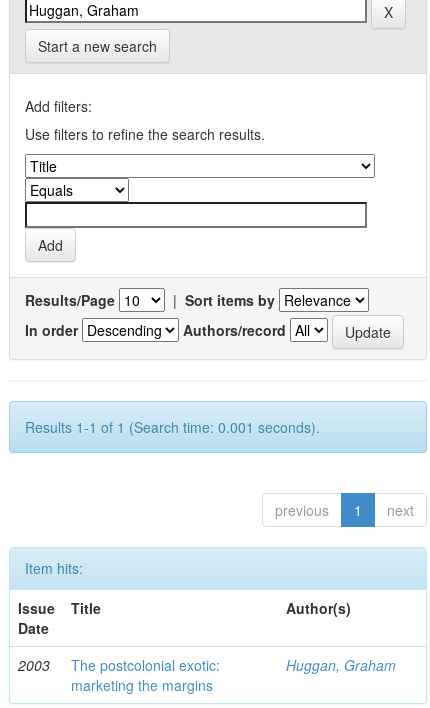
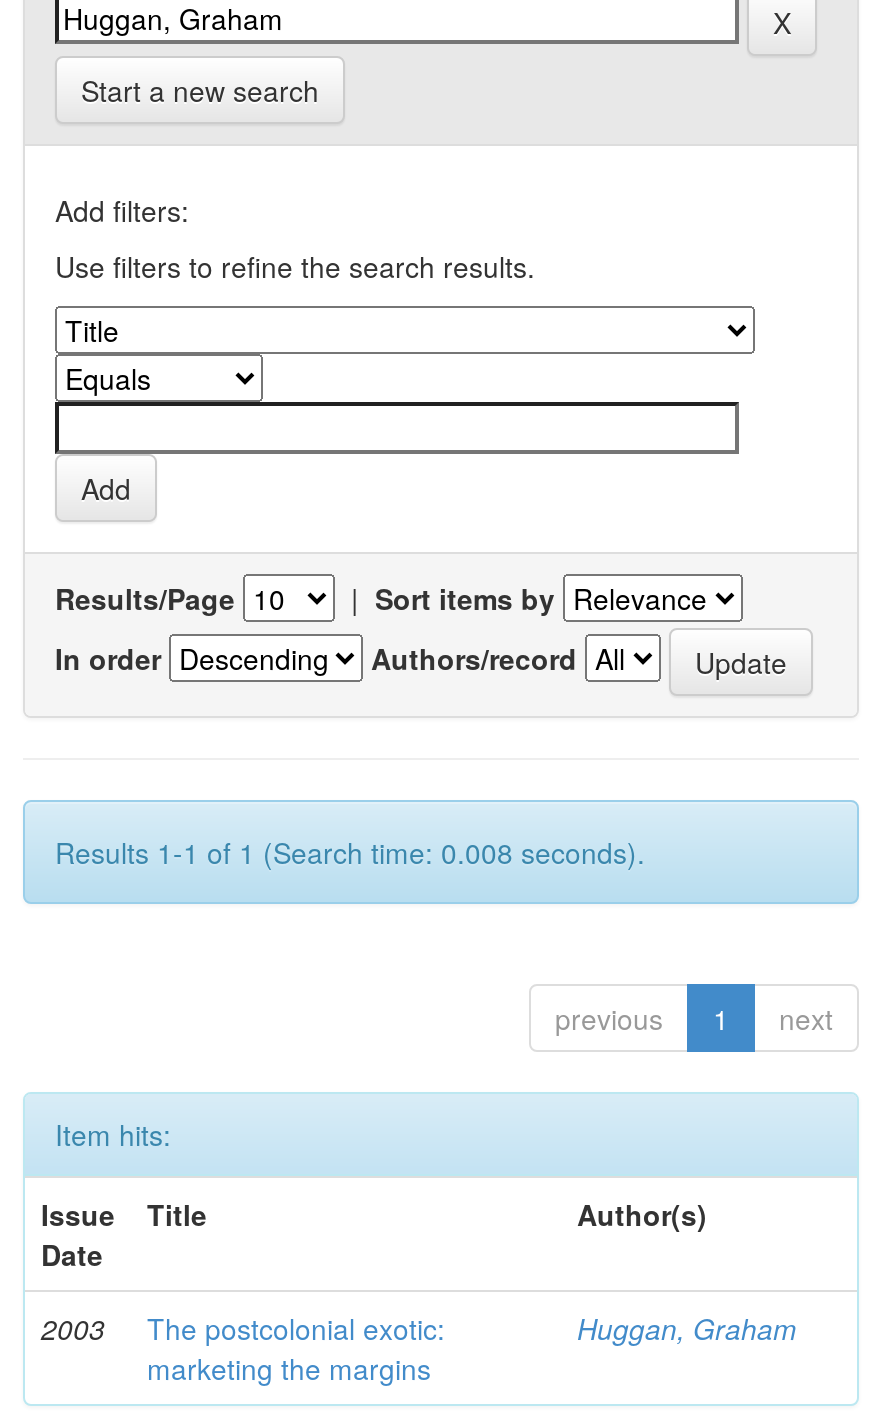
[25,417,320,437] Results 1-1 of 1 (Search time: 0.001 seconds). -> [55,832,645,872] Results 1-1 of 1 (Search time: 0.008 seconds).

